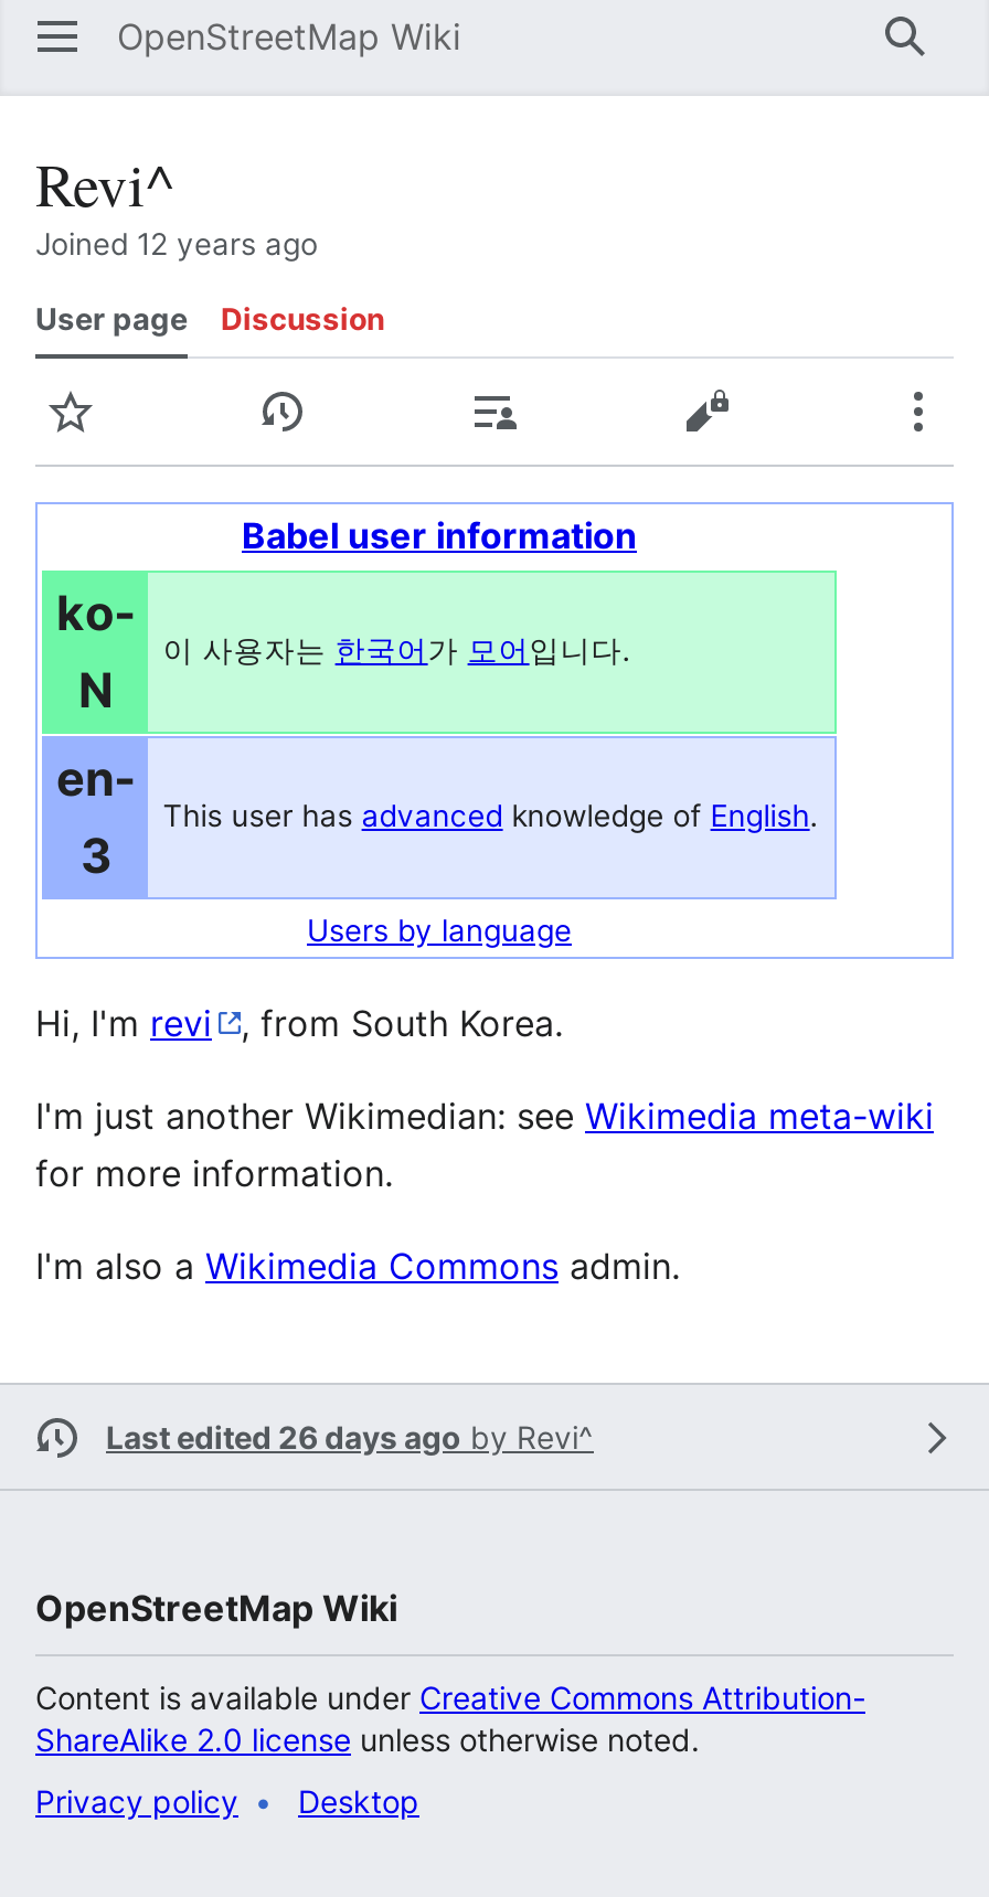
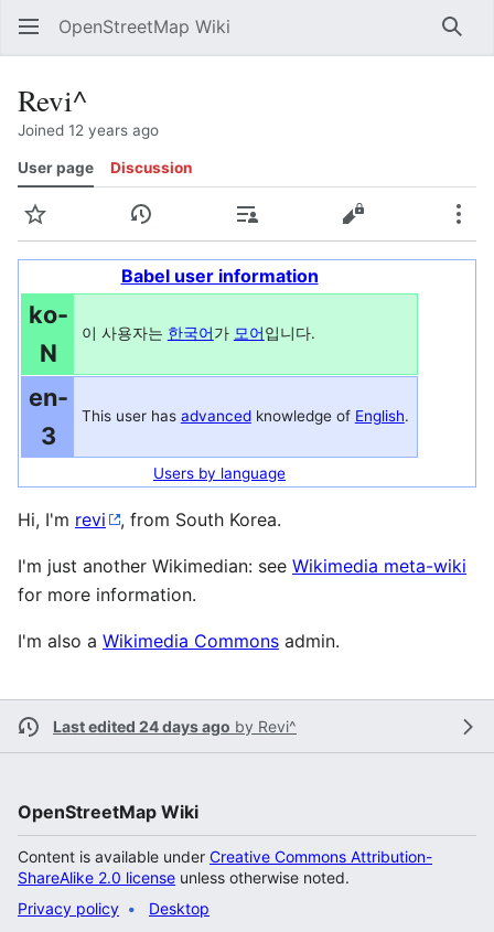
[106,1418,594,1456] Last edited 26 days ago by Revi^ -> [53,717,297,736] Last edited 24 days ago by Revi^

